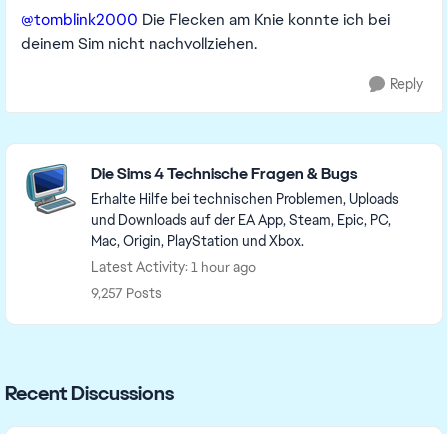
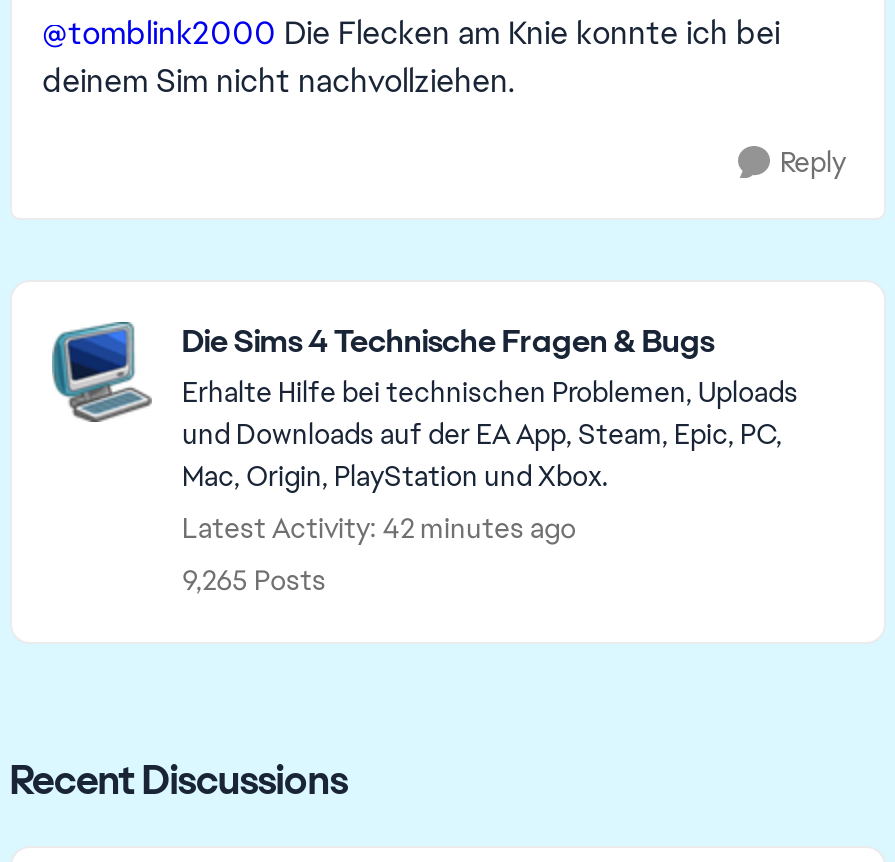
[91,258,256,276] Latest Activity: 1 hour ago -> [182,510,576,546] Latest Activity: 42 minutes ago
[91,284,162,302] 9,257 Posts -> [182,562,326,598] 9,265 Posts

